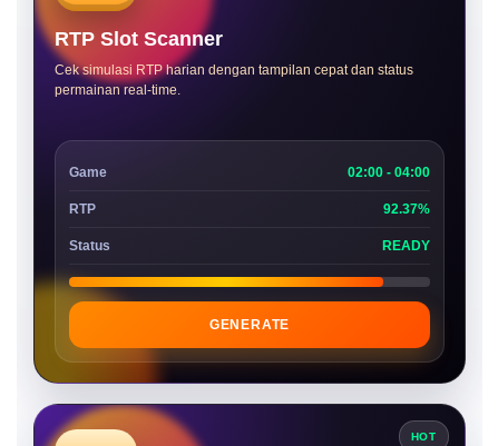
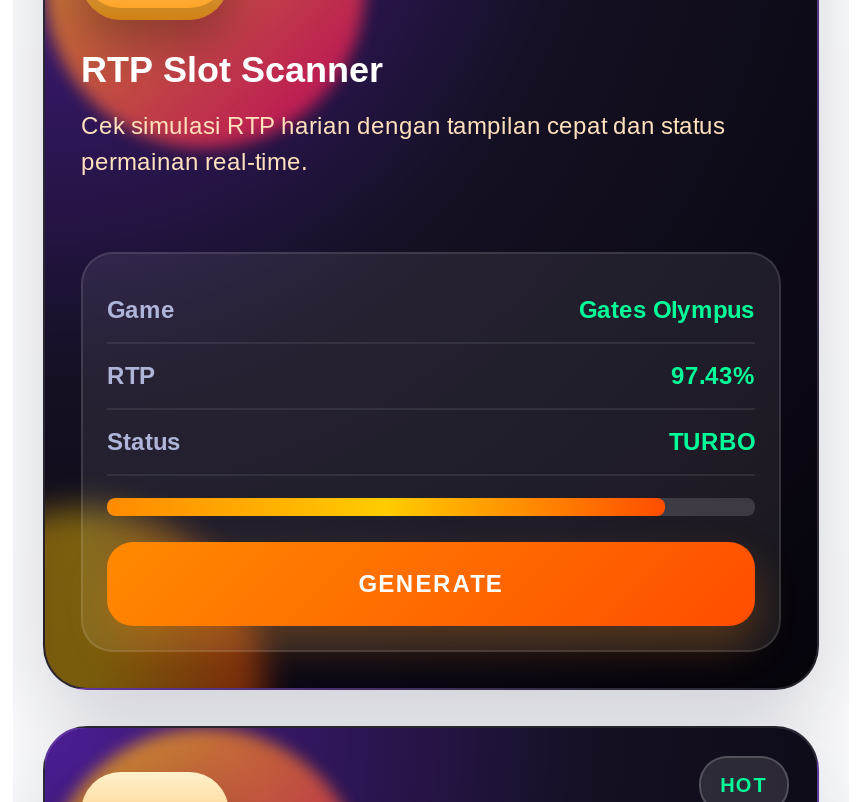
[348,165,430,180] 02:00 - 04:00 -> [579,296,755,324] Gates Olympus
[383,201,430,217] 92.37% -> [671,362,755,390] 97.43%
[382,238,430,254] READY -> [669,428,755,456] TURBO

